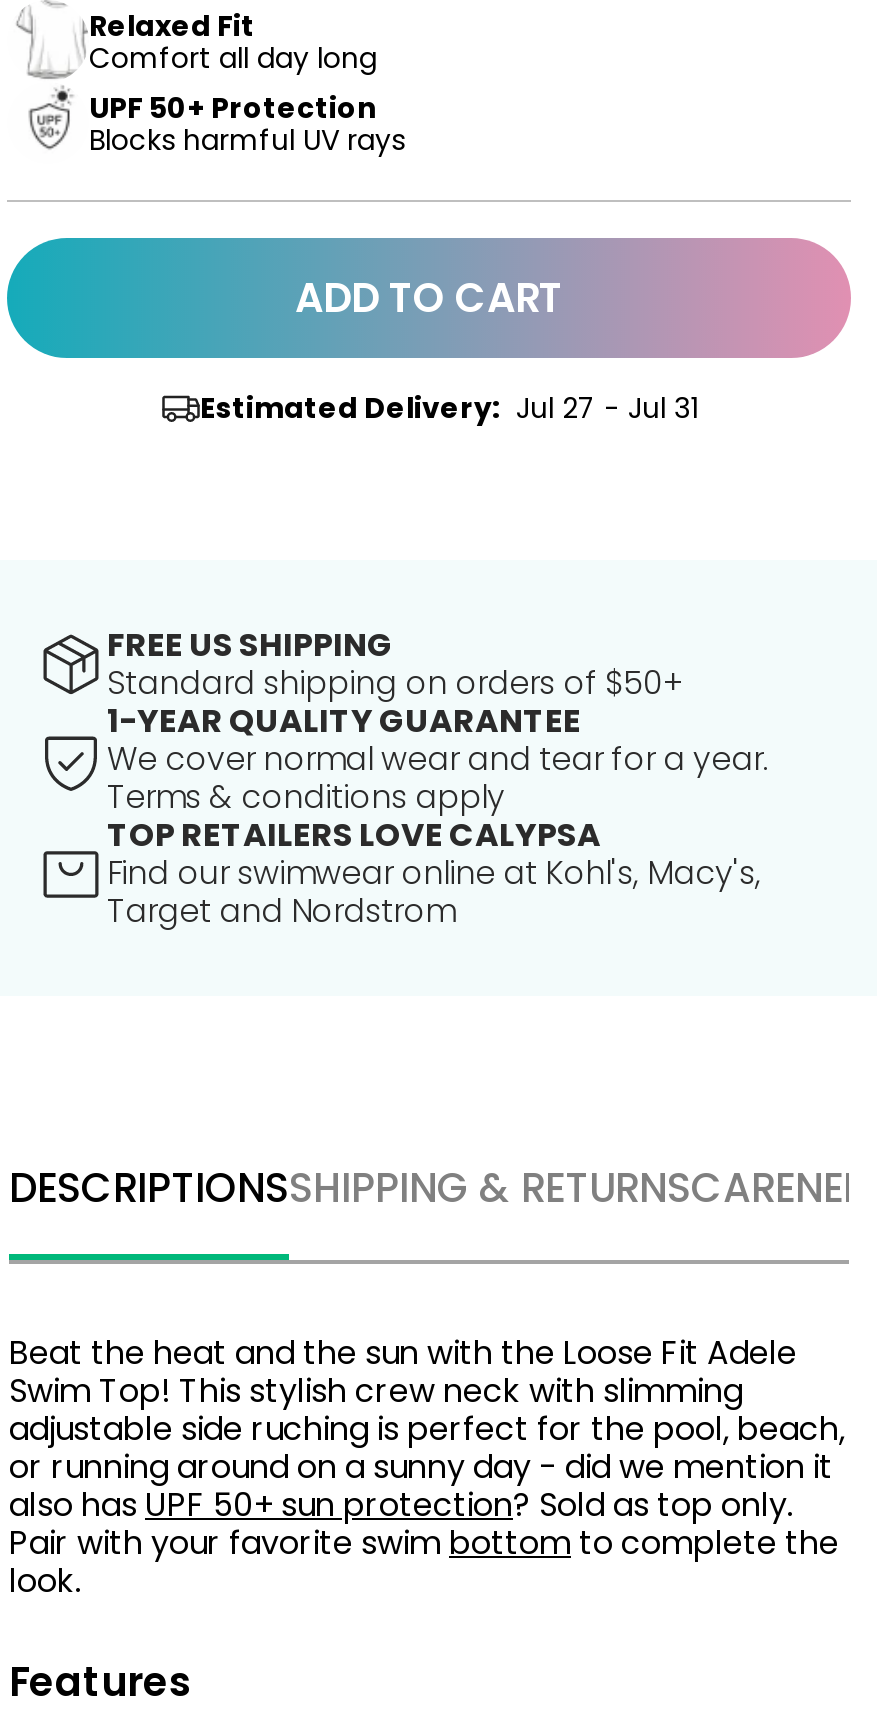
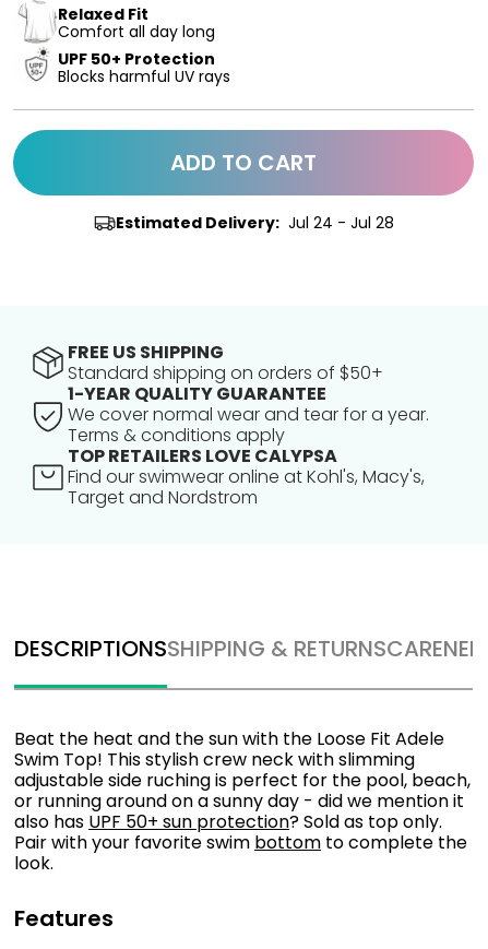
[200,387,698,427] Estimated Delivery: Jul 27 - Jul 31 -> [115,211,394,233] Estimated Delivery: Jul 24 - Jul 28

